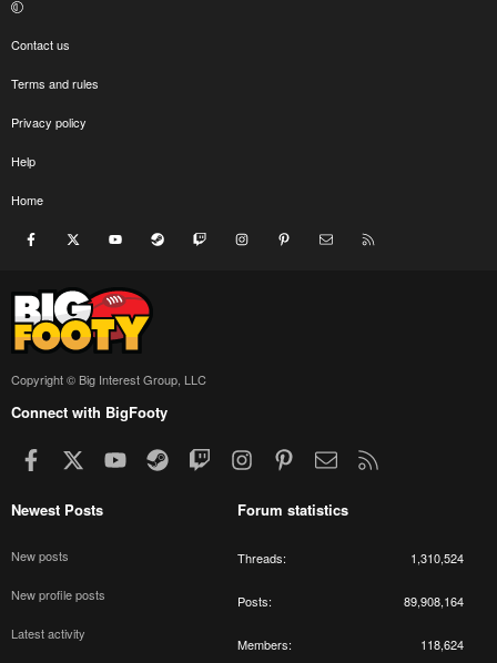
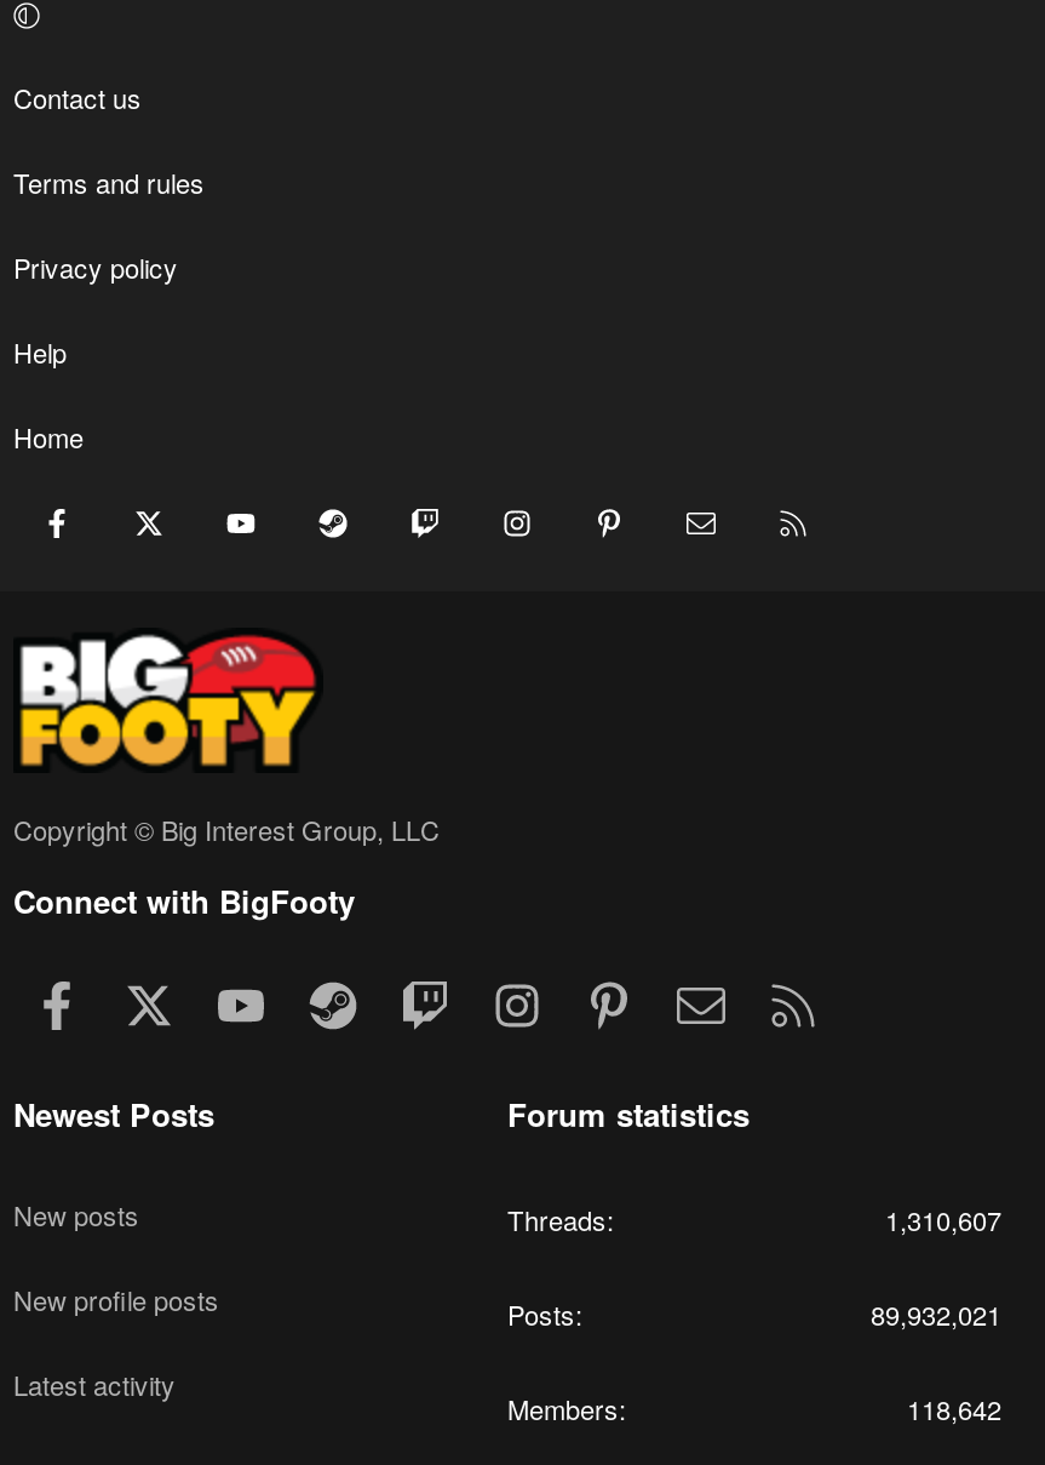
[410,549,464,567] 1,310,524 -> [885,1201,1001,1239] 1,310,607
[404,592,464,610] 89,908,164 -> [871,1295,1001,1334] 89,932,021
[420,636,464,653] 118,624 -> [907,1390,1001,1428] 118,642

